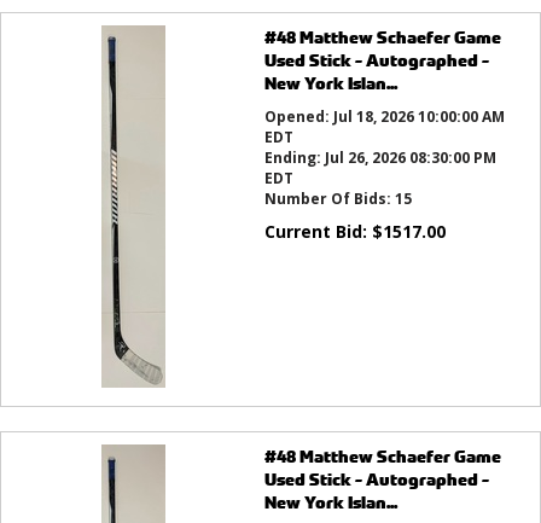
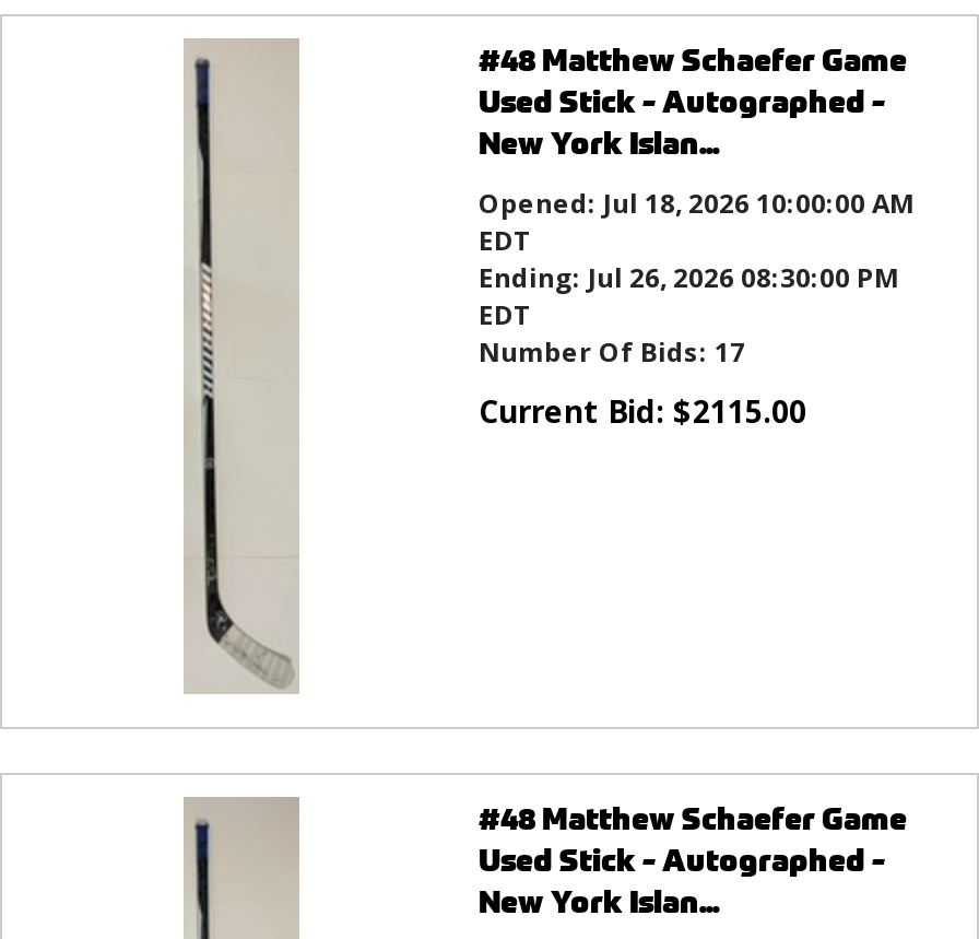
[264,189,412,209] Number Of Bids: 15 -> [479,334,745,371] Number Of Bids: 17
[264,220,446,243] Current Bid: $1517.00 -> [479,390,806,432] Current Bid: $2115.00

